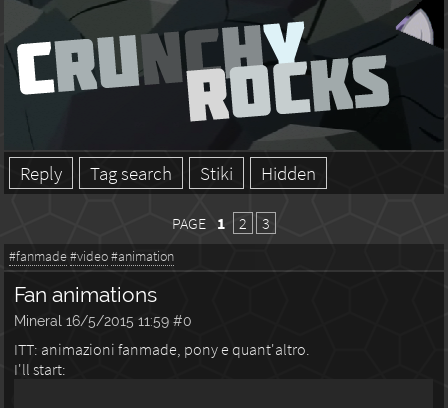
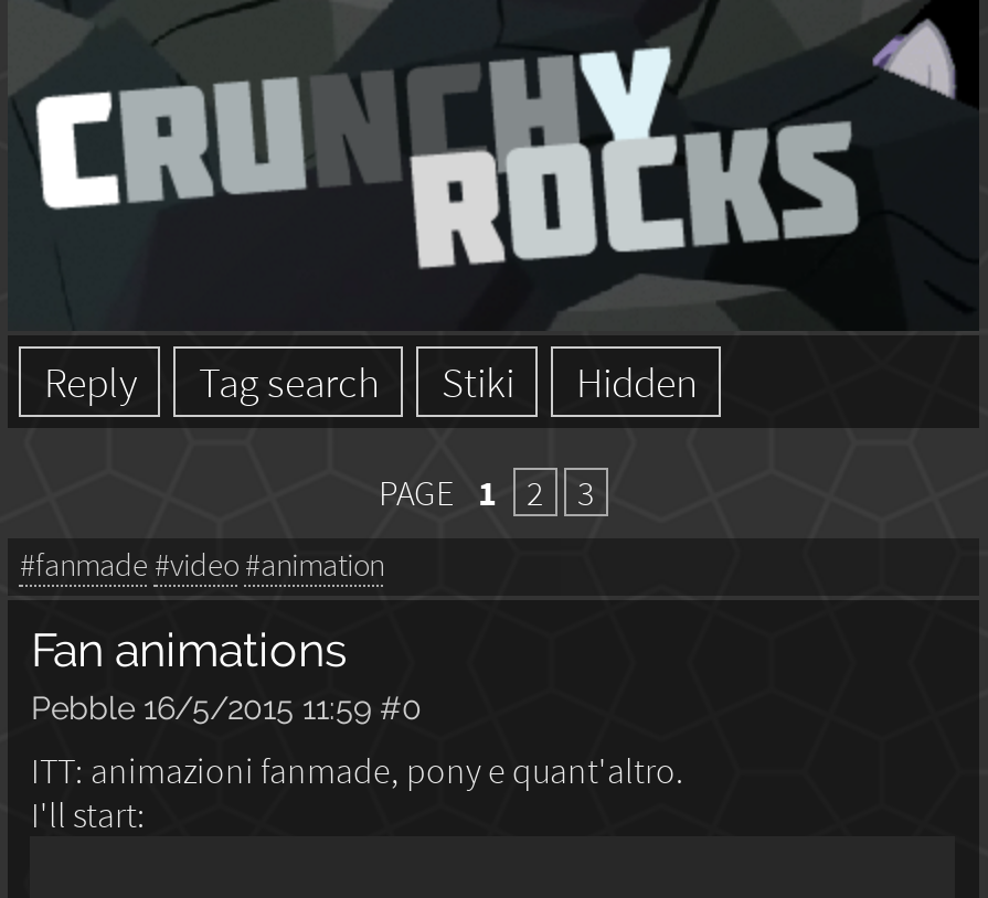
[14,312,192,329] Mineral 16/5/2015 11:59 #0 -> [31,688,422,726] Pebble 16/5/2015 11:59 #0

